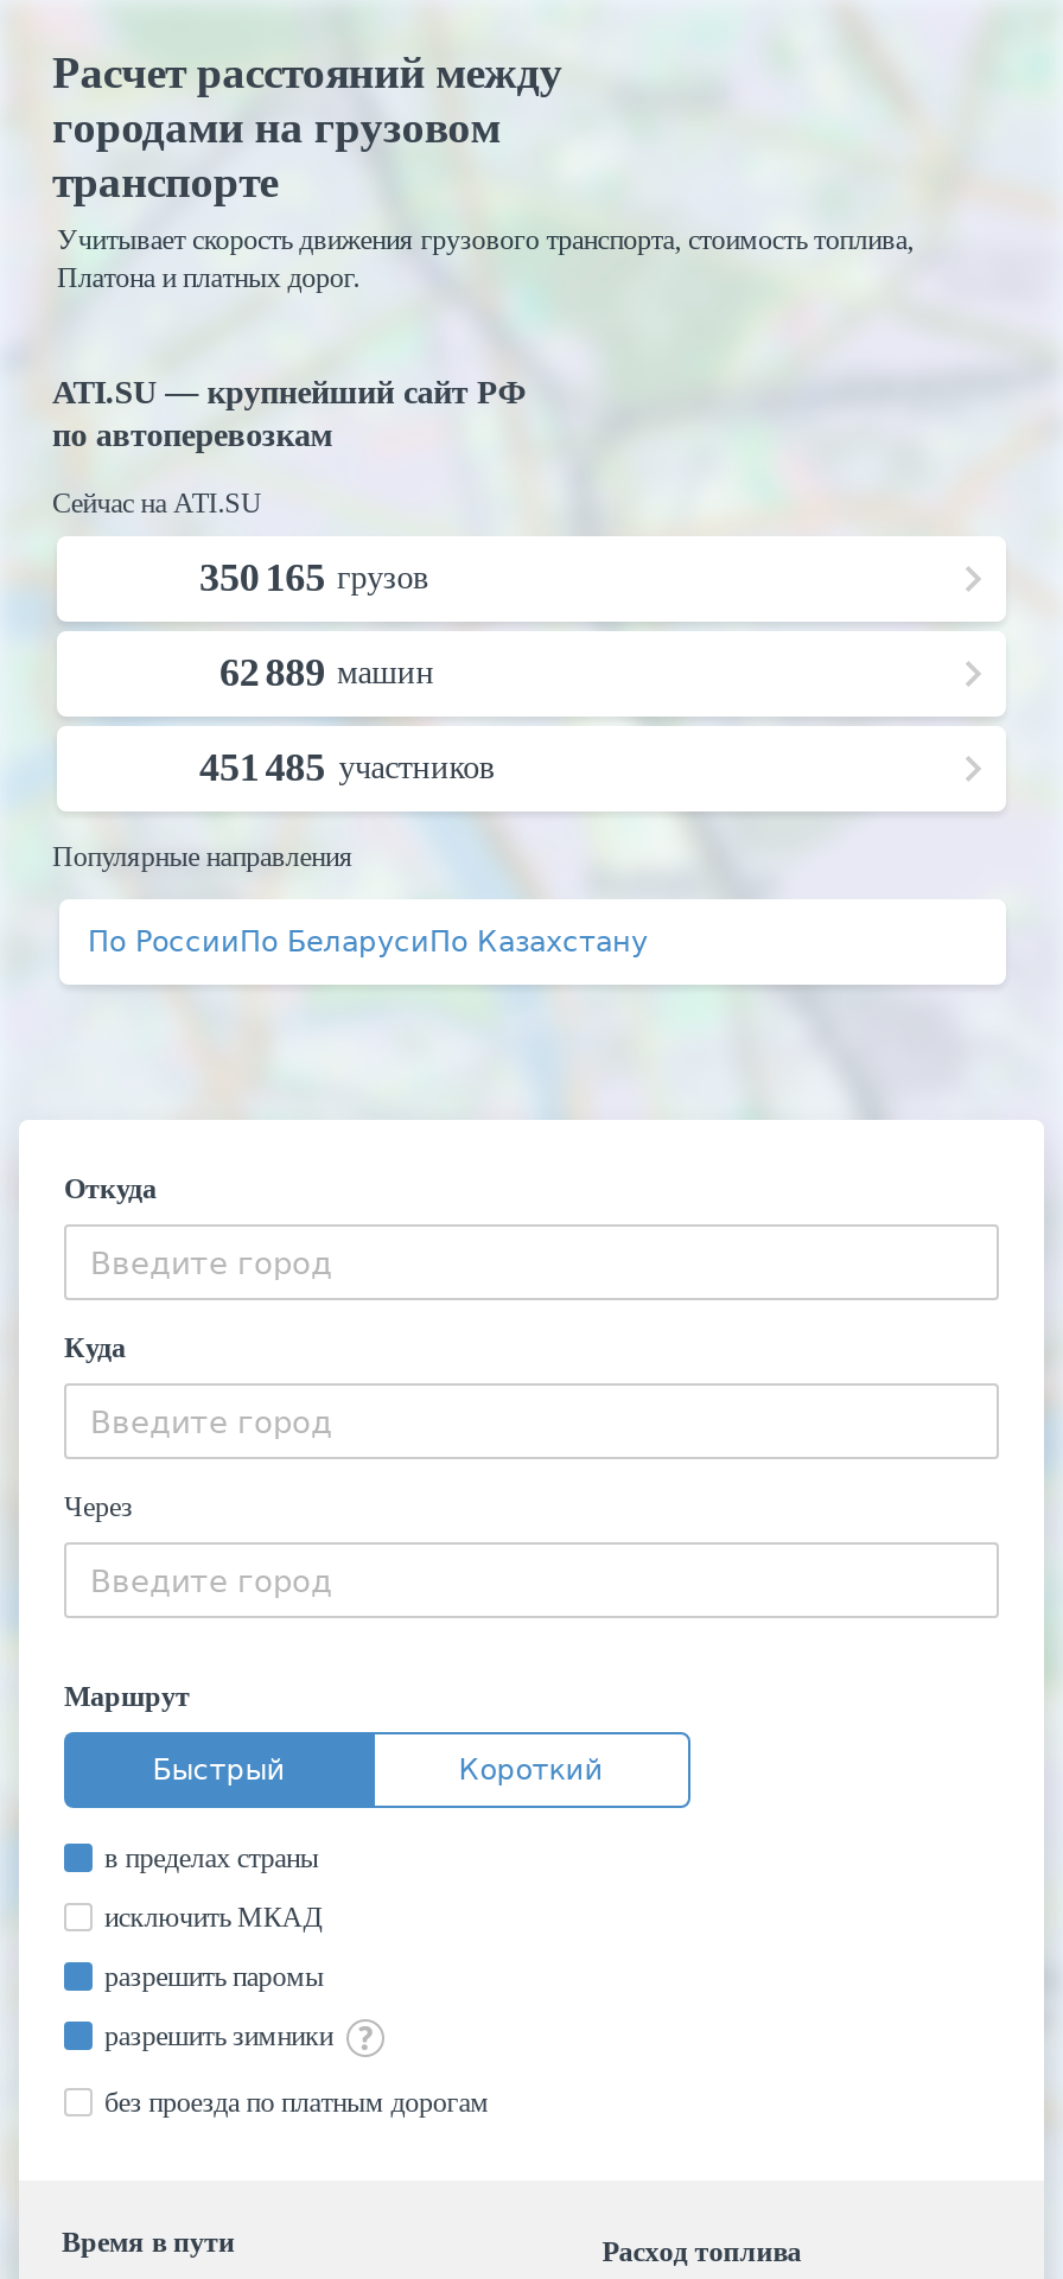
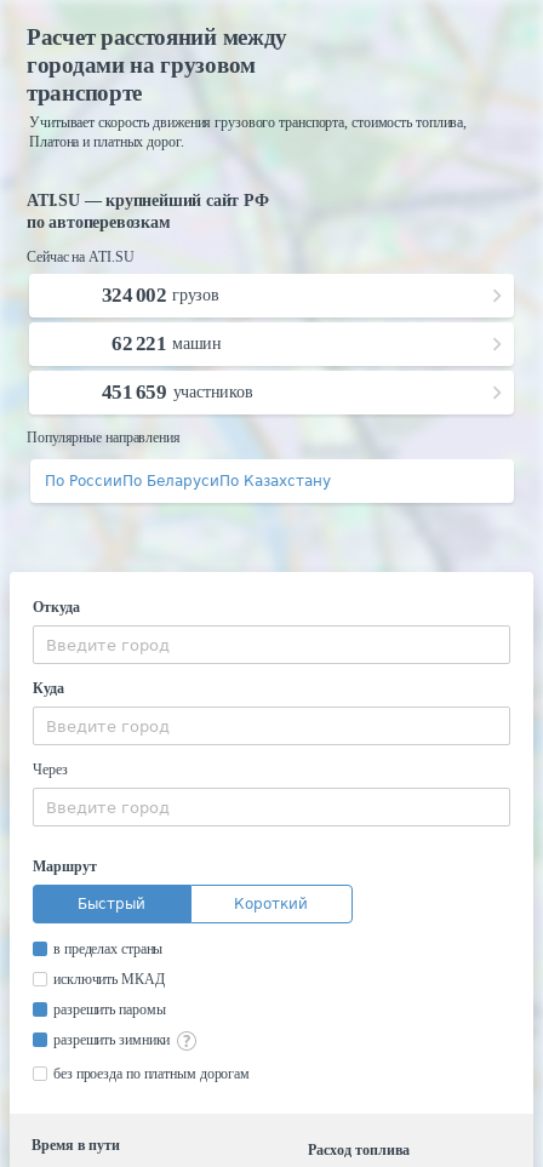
[199,555,429,600] 350 165 грузов -> [102,284,219,307] 324 002 грузов
[219,650,434,695] 62 889 машин -> [112,332,222,355] 62 221 машин
[199,745,495,790] 451 485 участников -> [102,381,253,404] 451 659 участников

